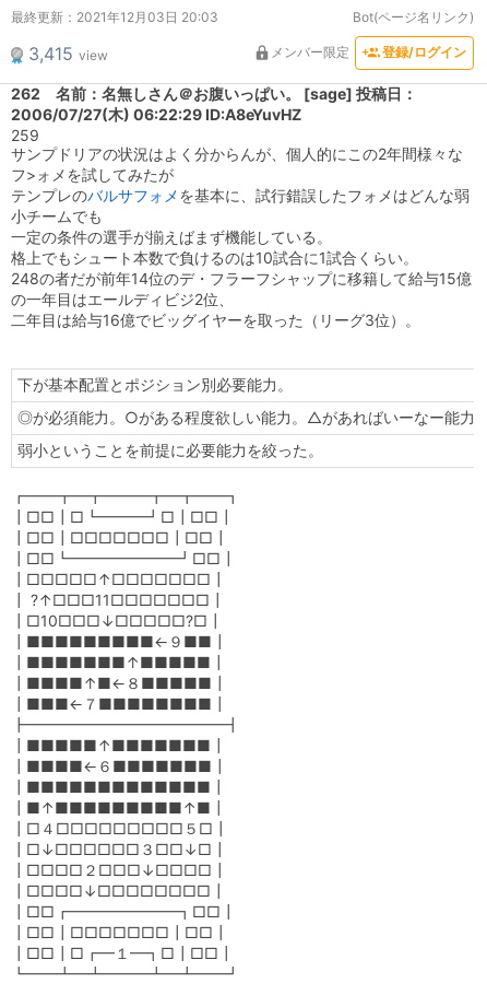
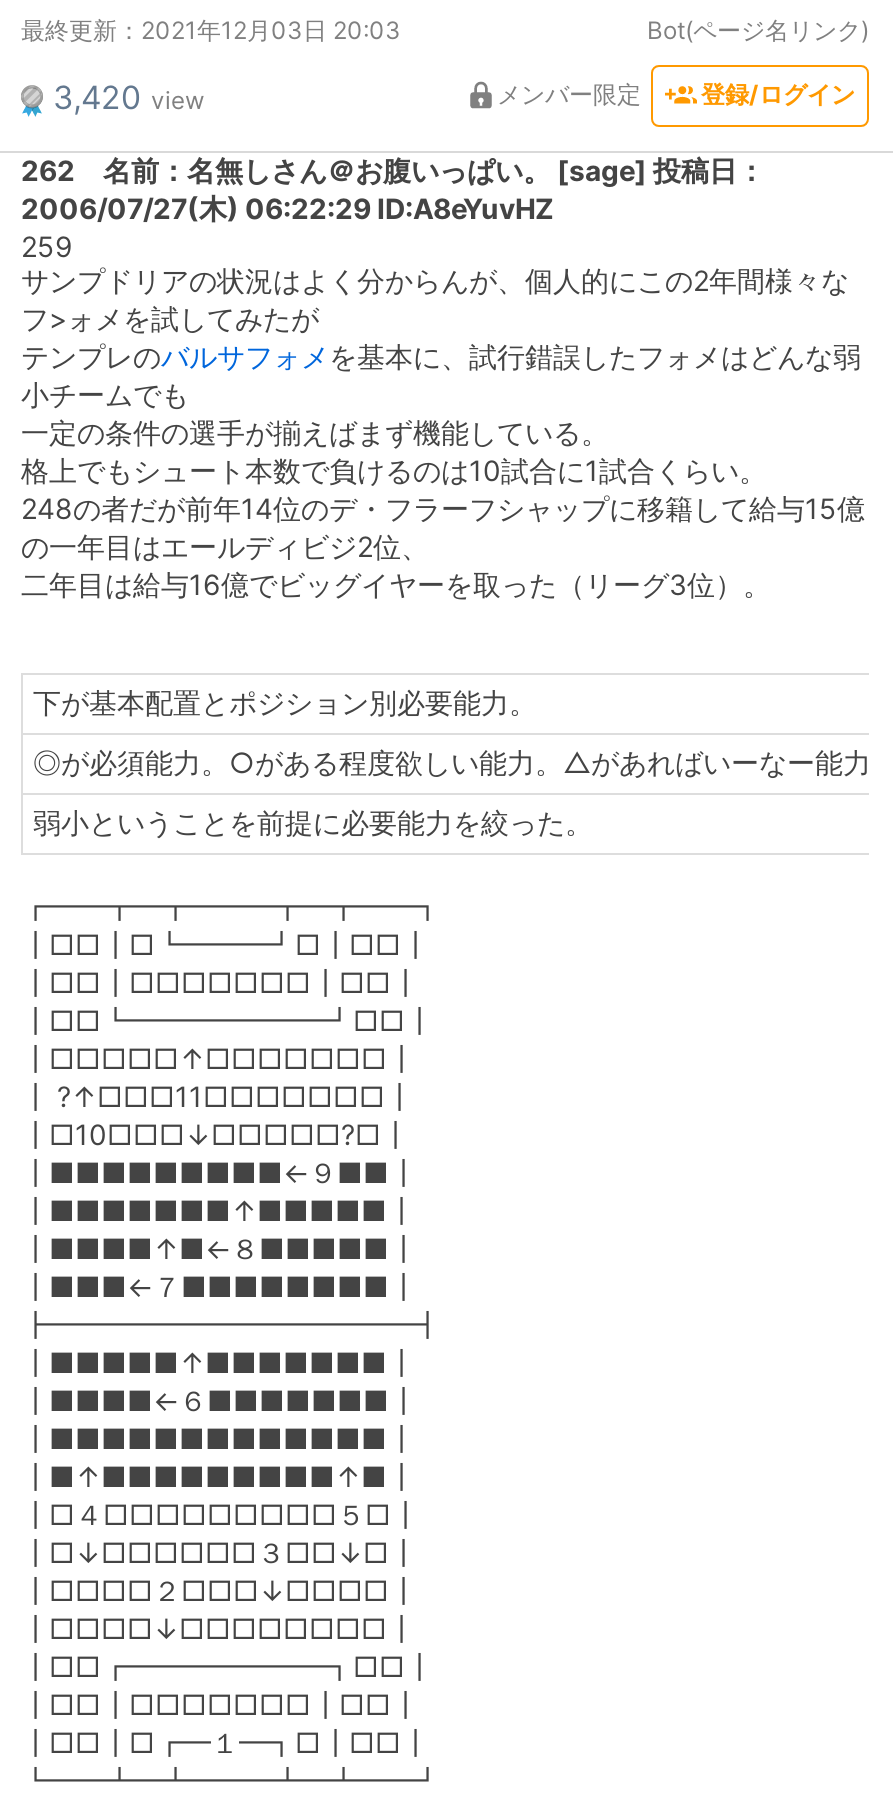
[28,42,108,64] 3,415 view -> [53,76,205,116] 3,420 view

